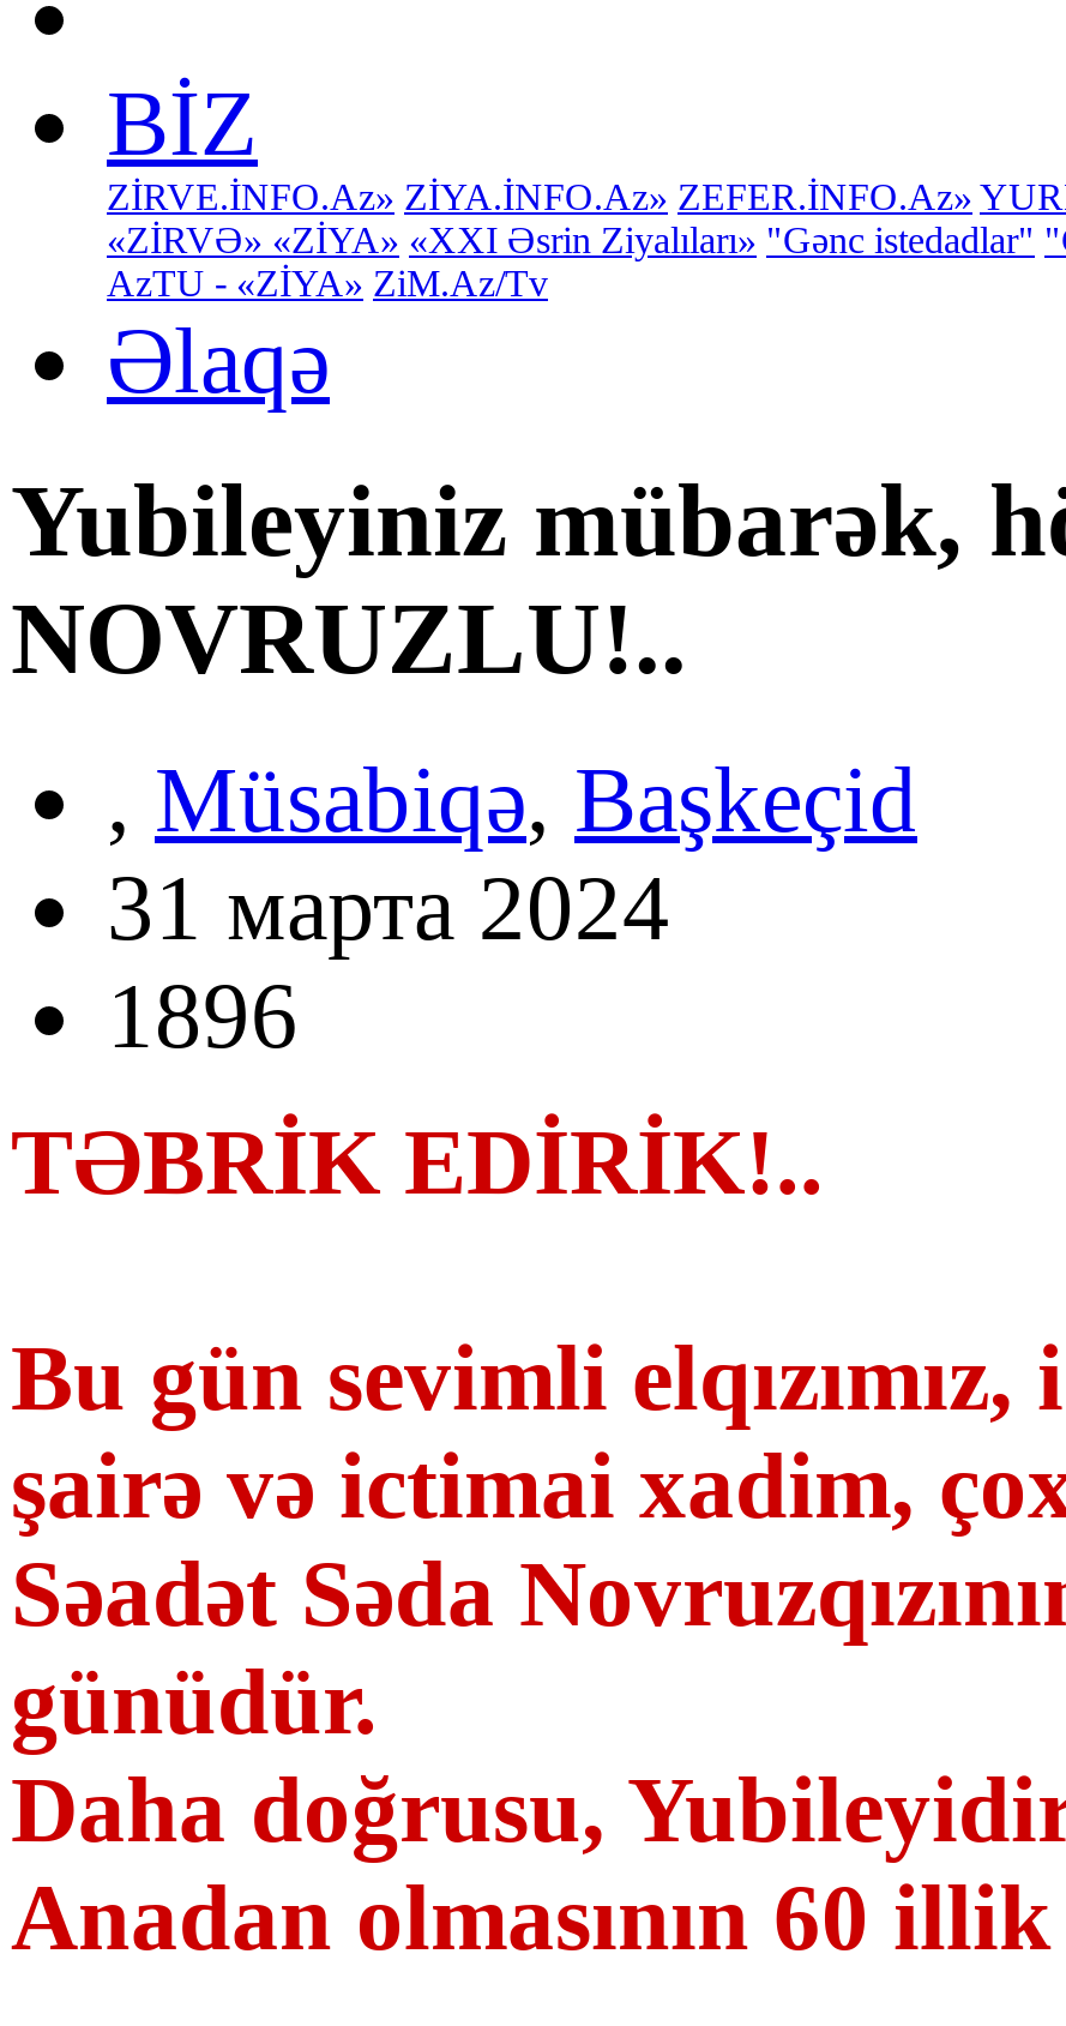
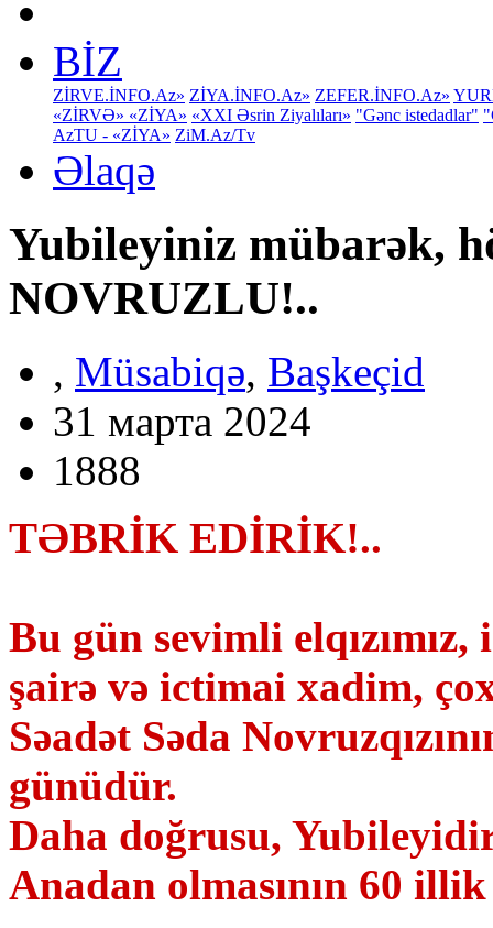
[107,963,299,1066] 1896 -> [53,447,141,494] 1888

